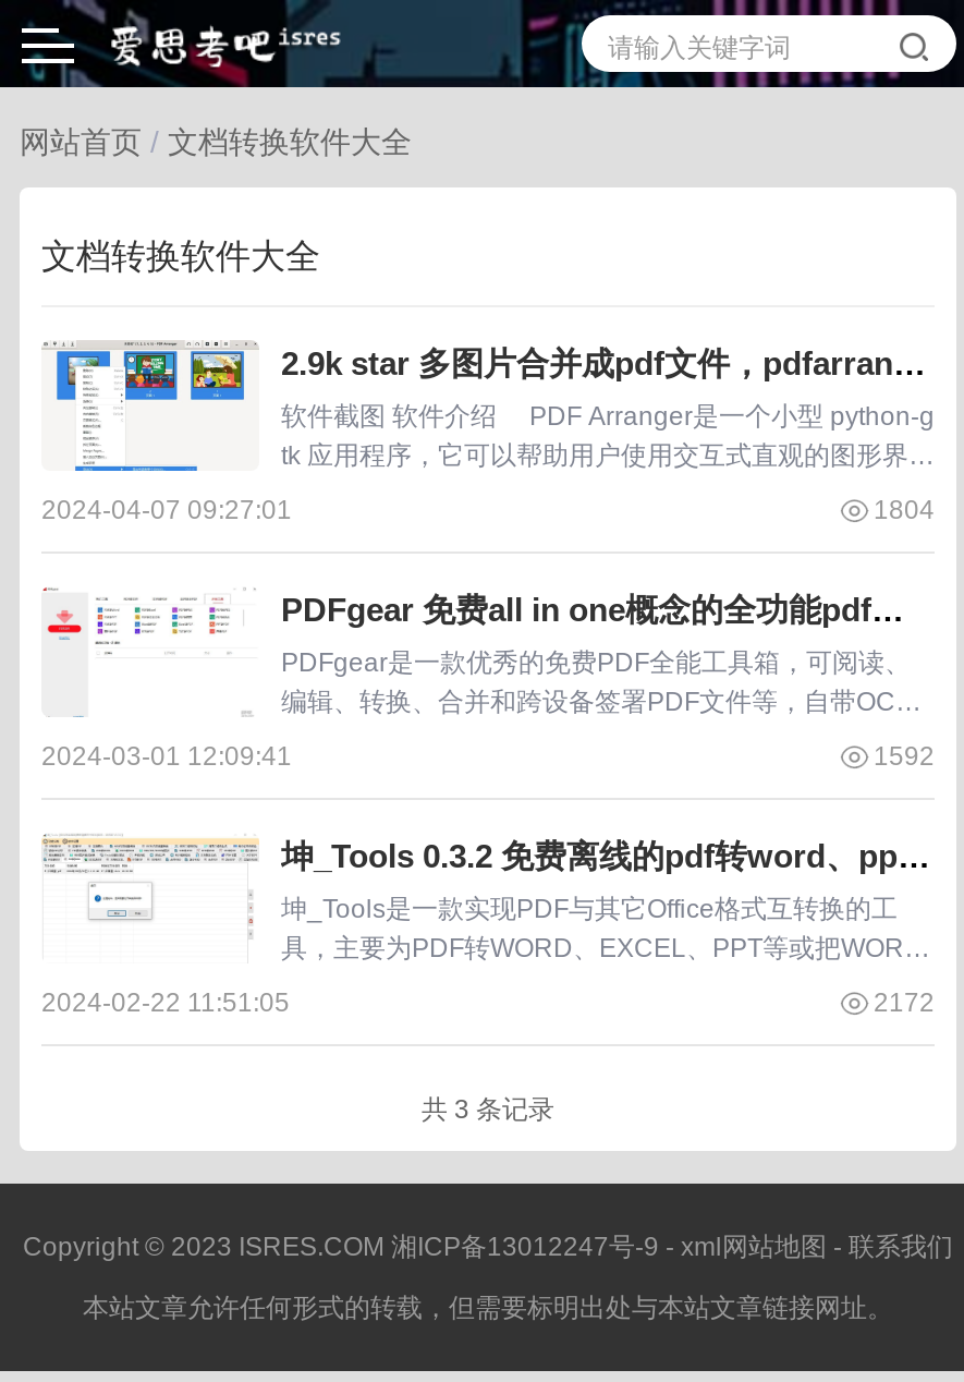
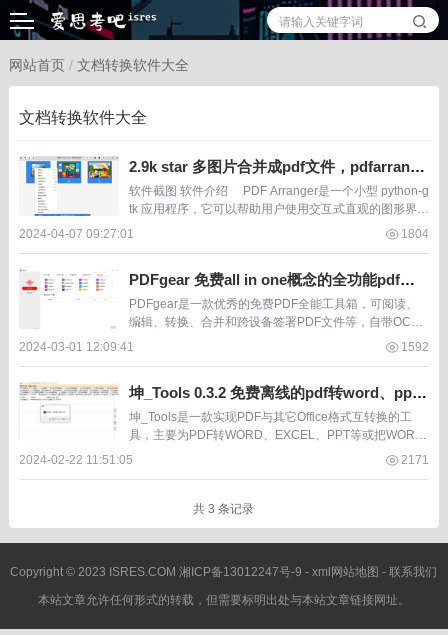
[874,987,935,1018] 2172 -> [401,453,429,467] 2171

